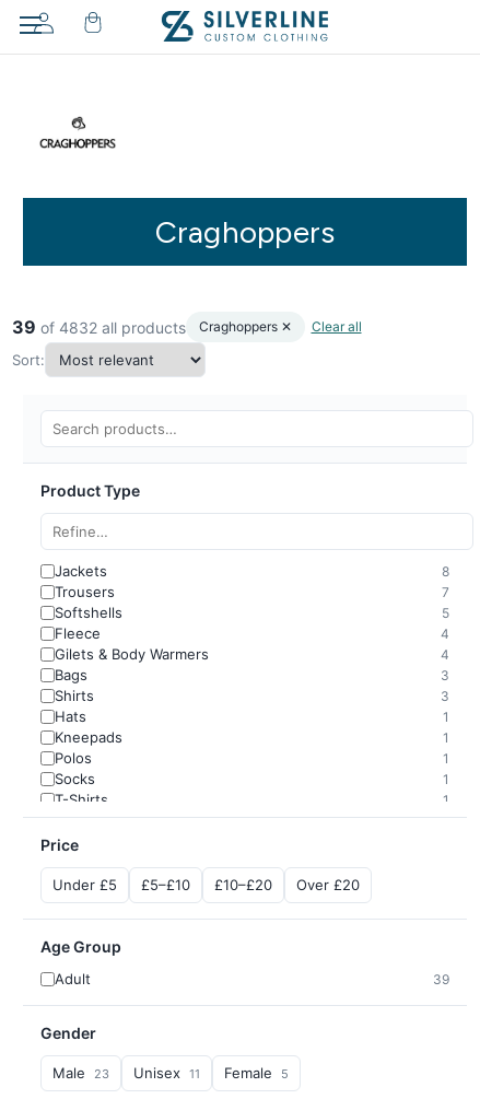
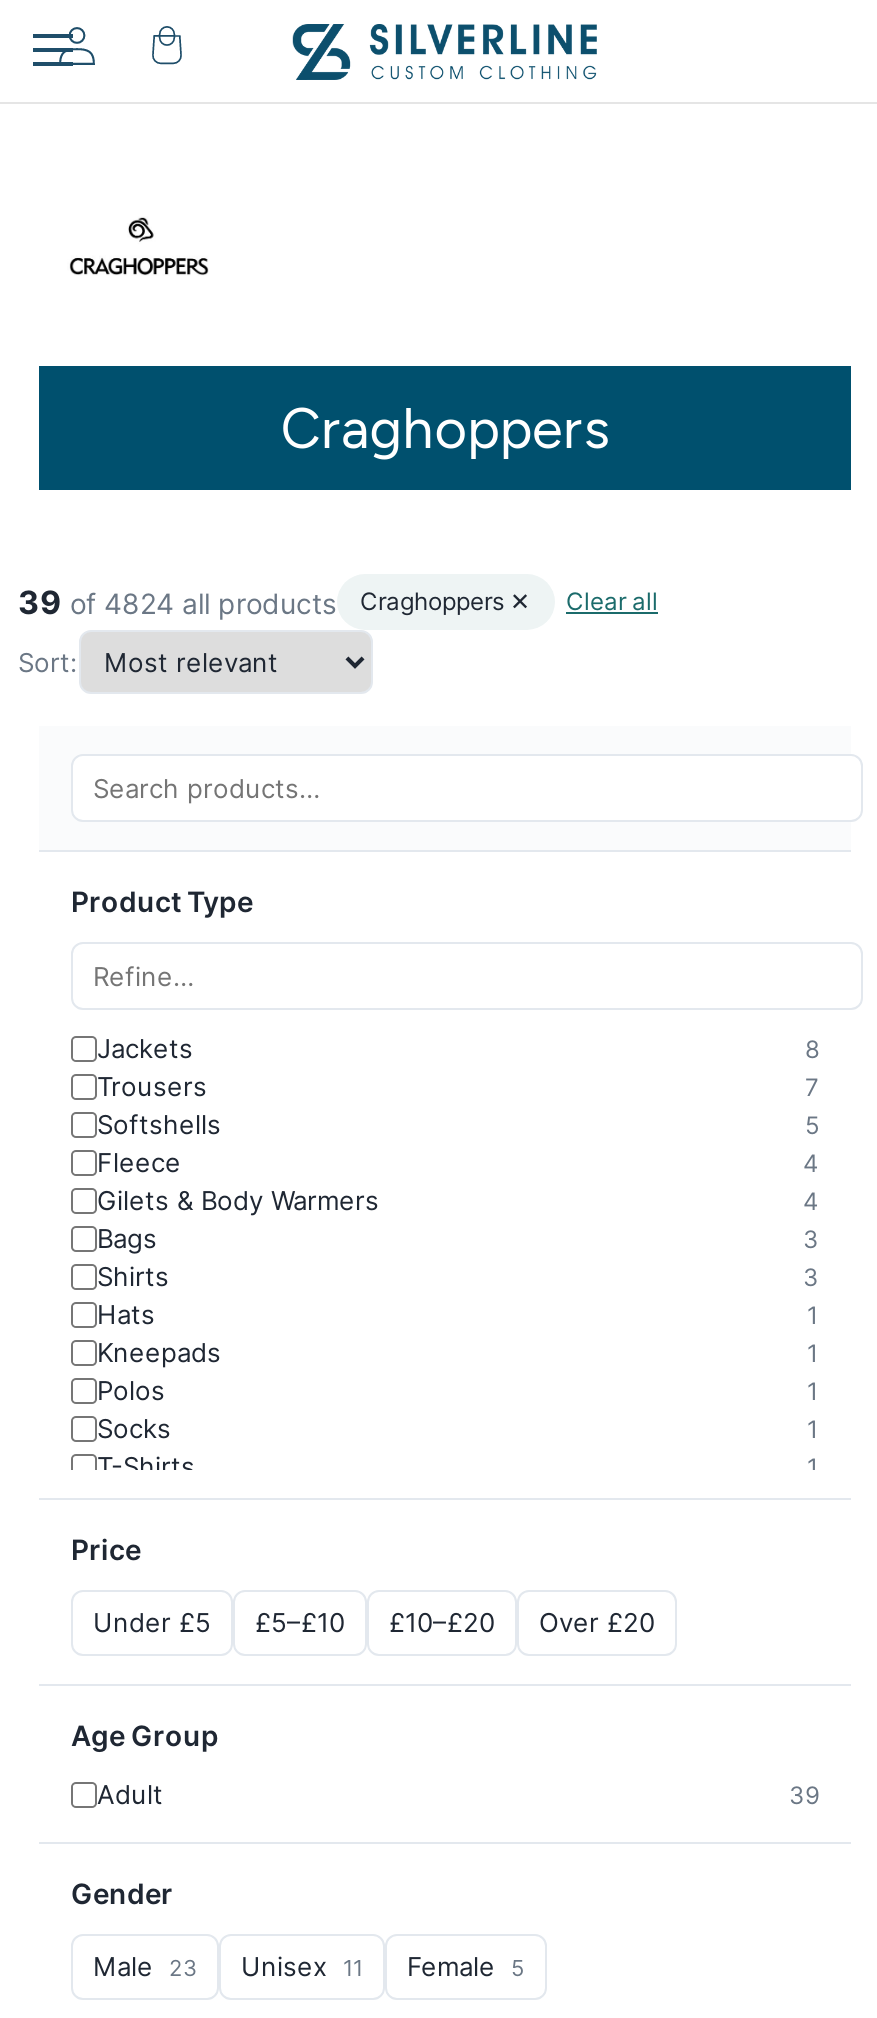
[11,316,185,338] 39 of 4832 all products -> [18,582,336,622] 39 of 4824 all products

